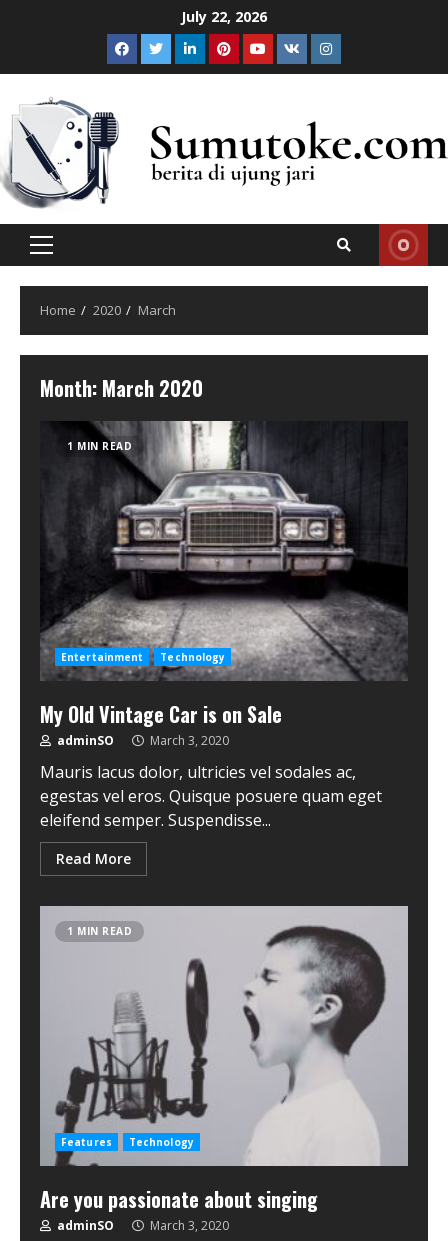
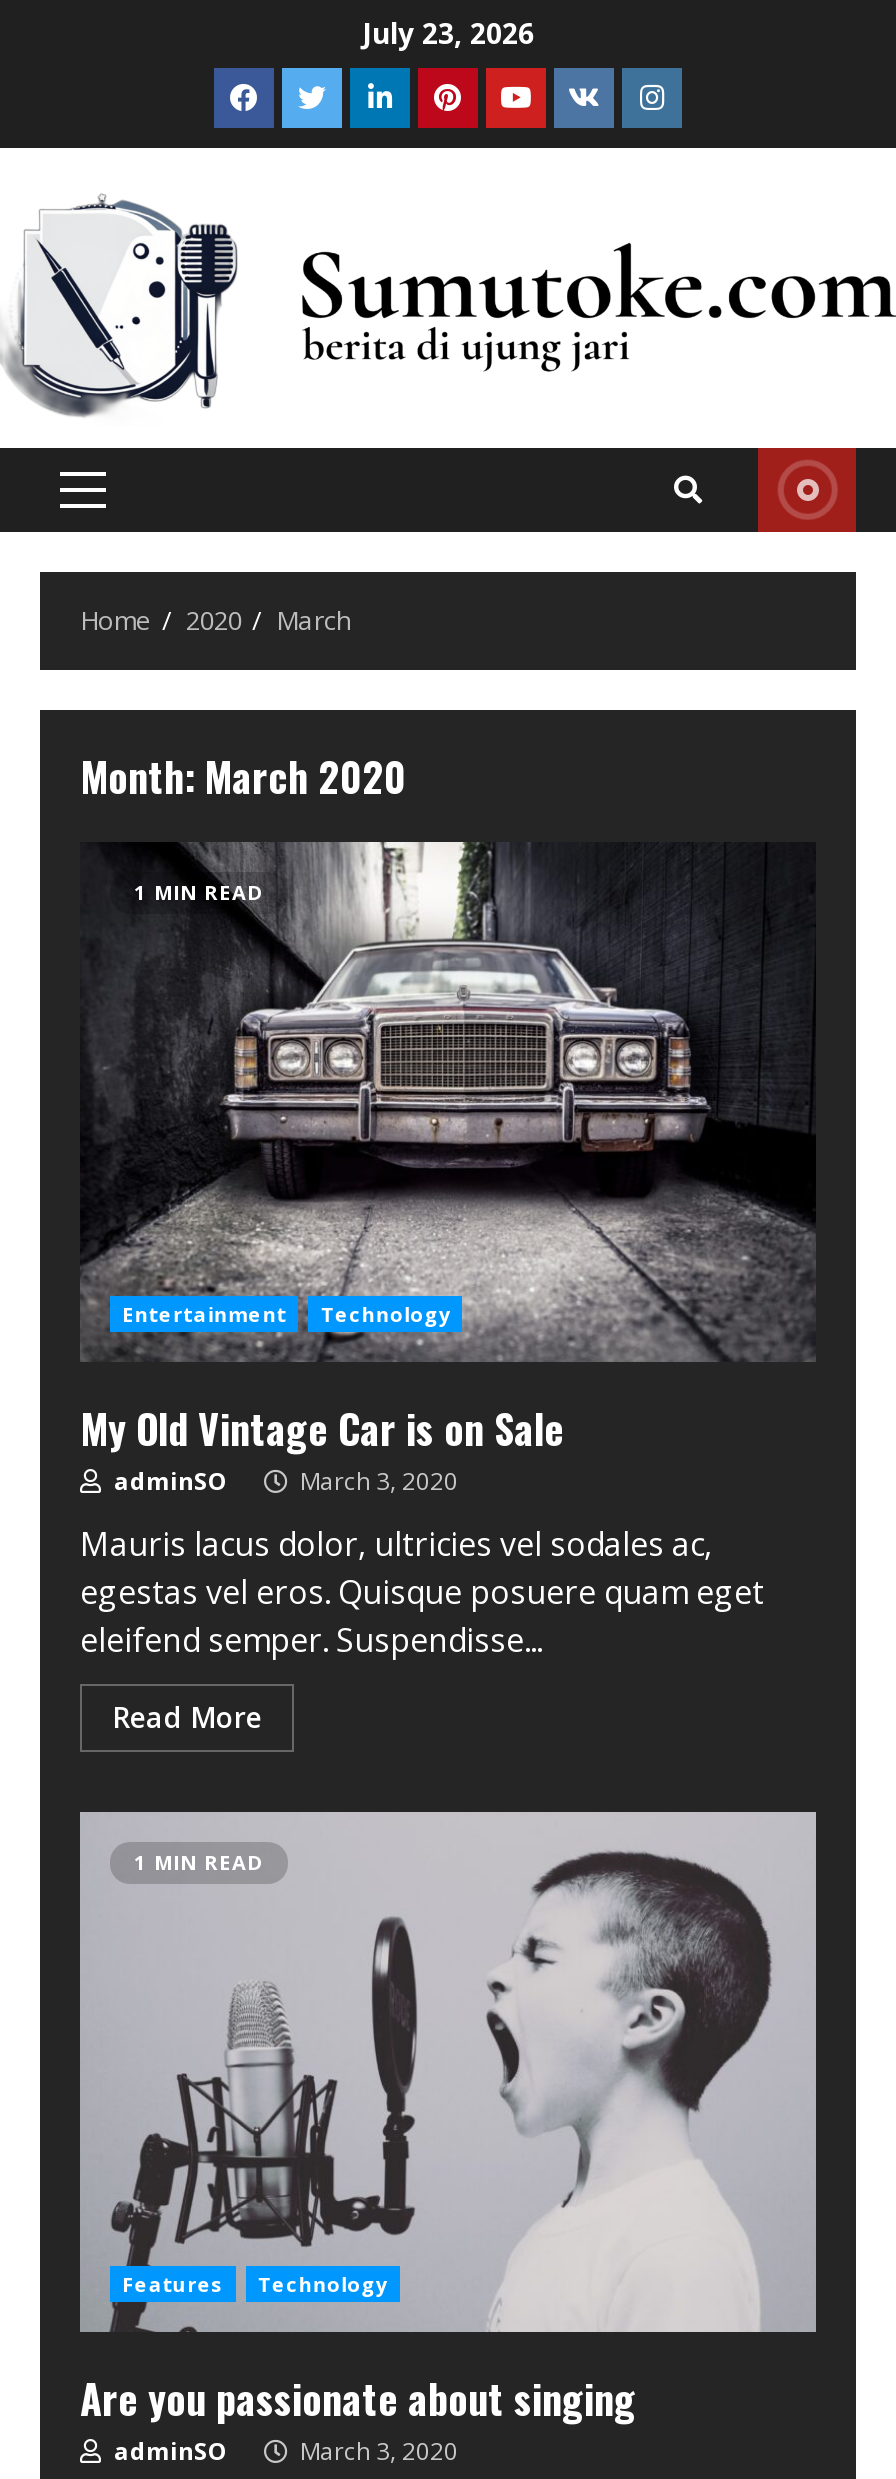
[181,7,267,26] July 22, 2026 -> [362,14,534,52] July 23, 2026

